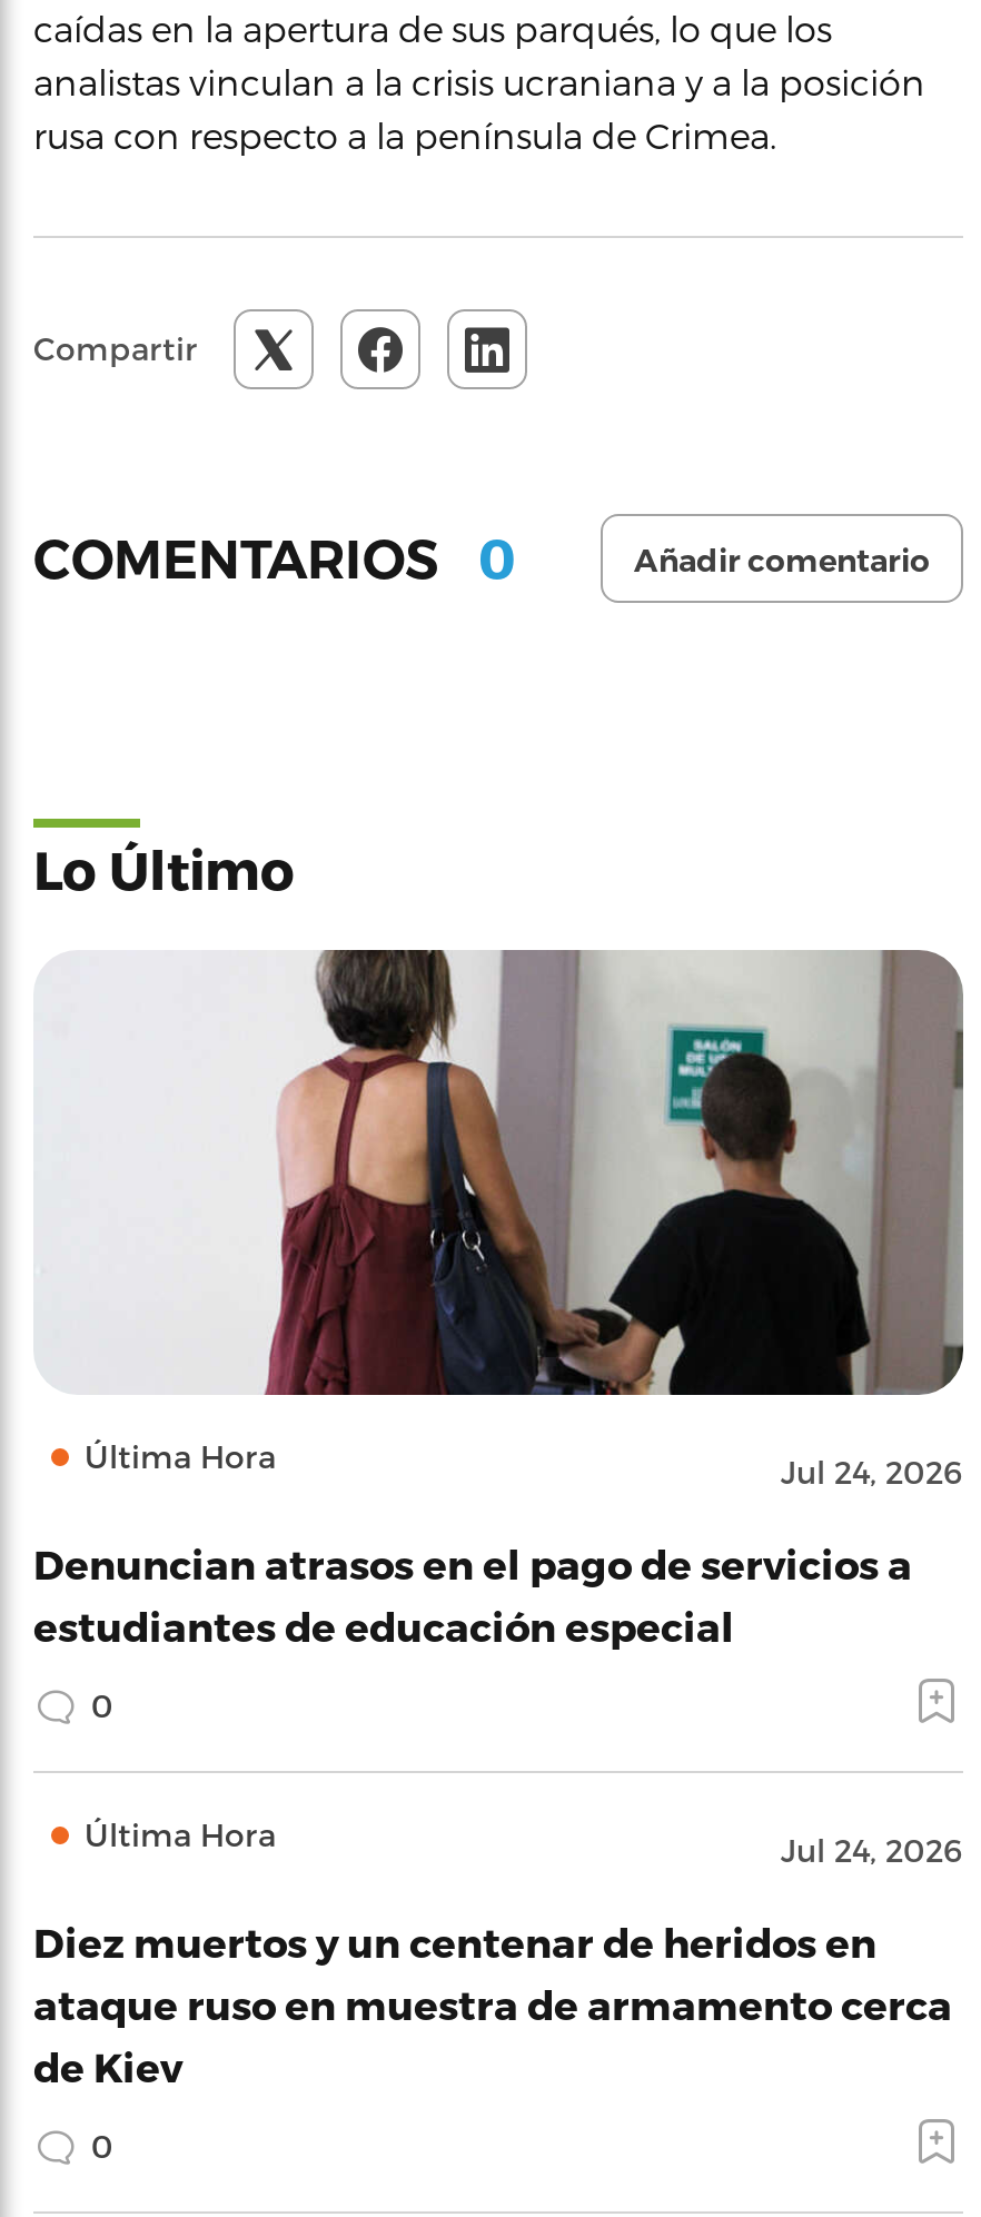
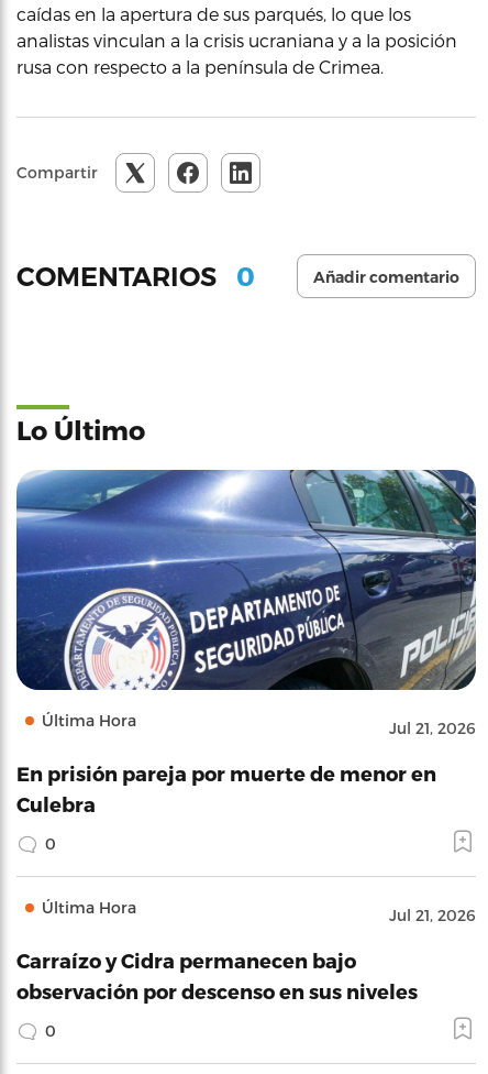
[33,948,963,1491] [image] | Jul 24, 2026 -> [15,469,477,737] [image] | Jul 21, 2026
[33,1540,912,1649] Denuncian atrasos en el pago de servicios a | estudiantes de educación especial -> [16,761,436,815] En prisión pareja por muerte de menor en | Culebra
[781,1831,963,1869] Jul 24, 2026 -> [389,906,476,924] Jul 21, 2026
[33,1918,952,2089] Diez muertos y un centenar de heridos en | ataque ruso en muestra de armamento cerca | de Kiev -> [16,949,418,1002] Carraízo y Cidra permanecen bajo | observación por descenso en sus niveles

